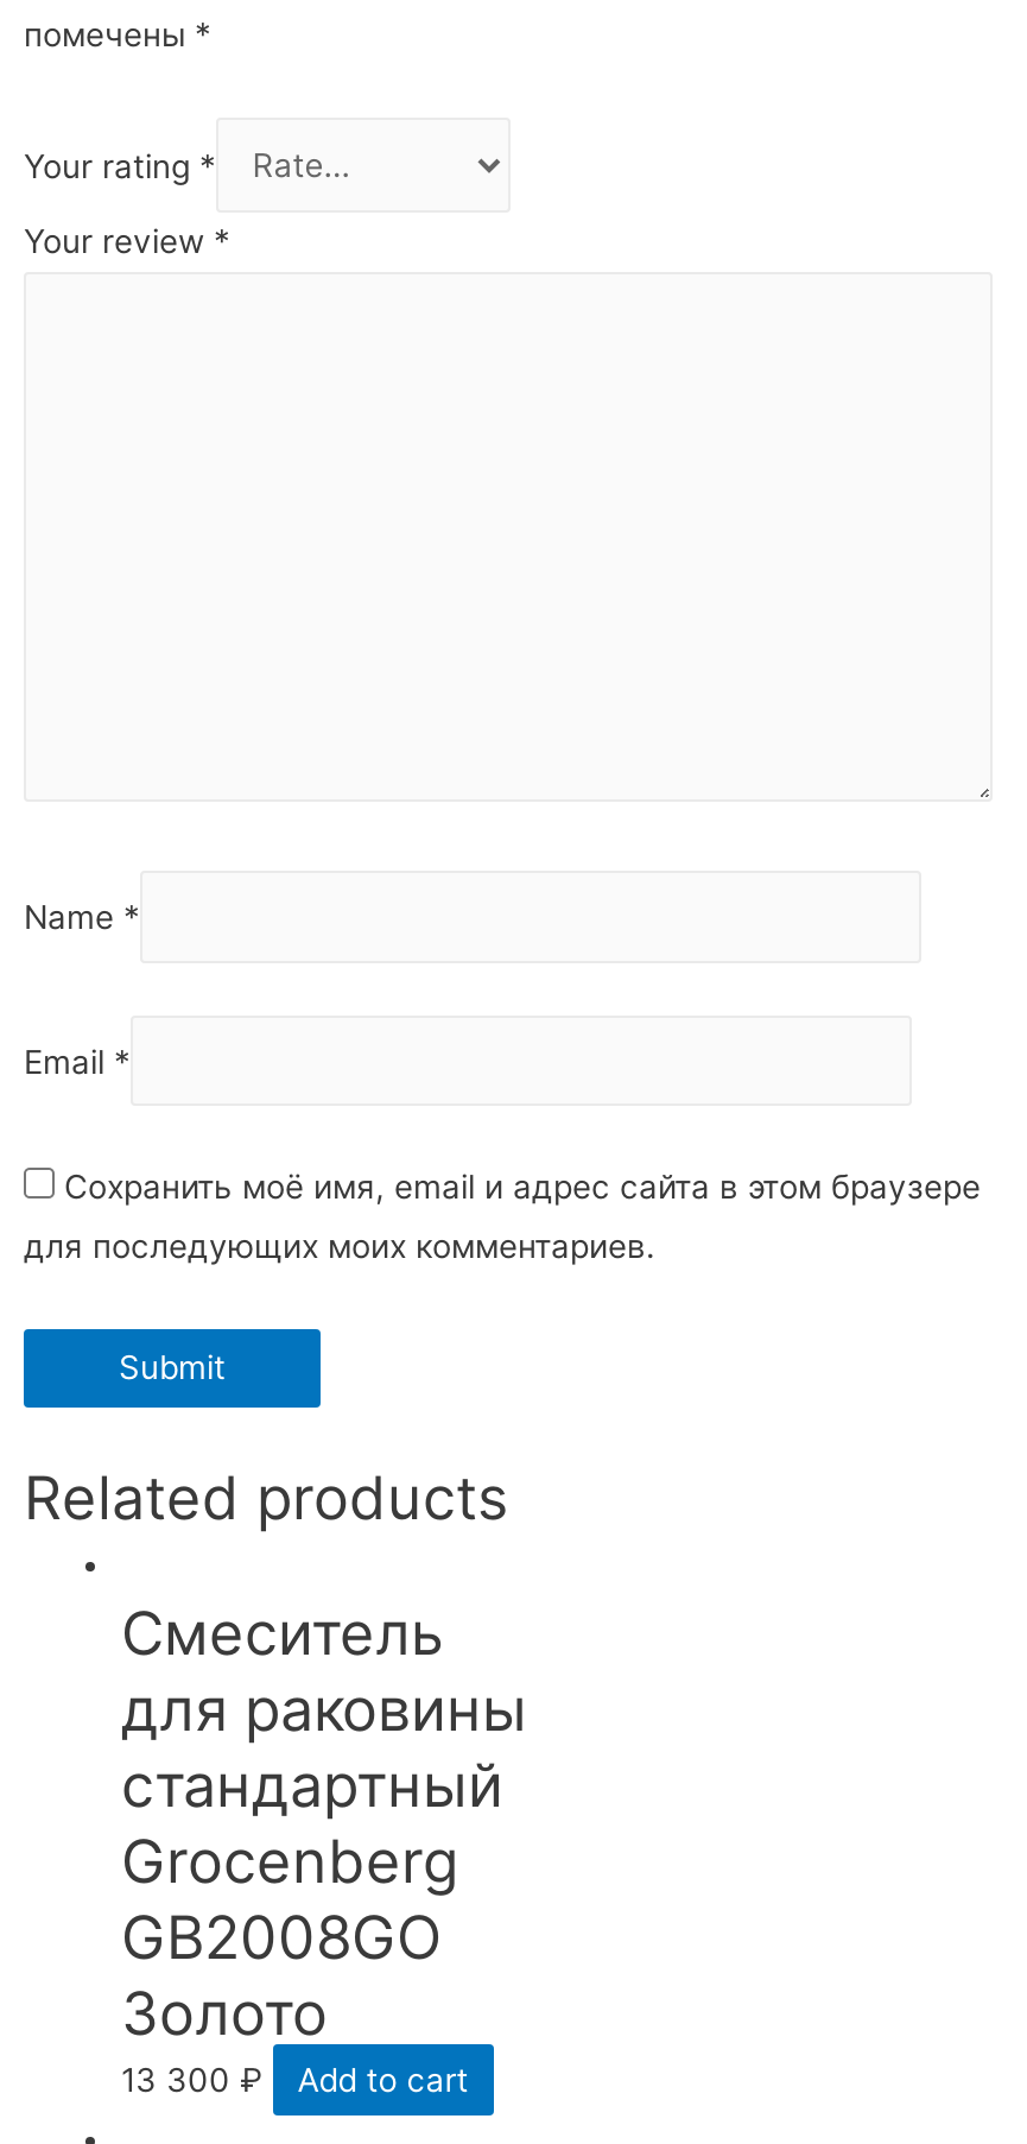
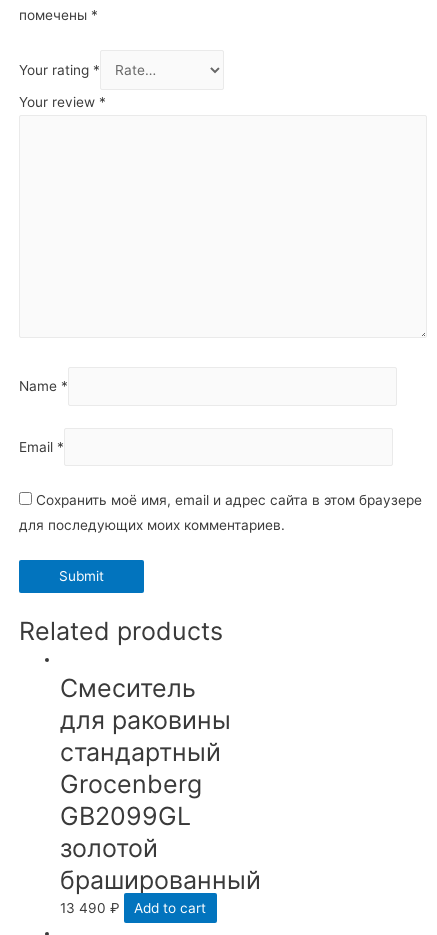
[121,1901,442,2099] GB2008GO | Золото | 13 300 ₽ -> [60,801,261,916] GB2099GL | золотой | брашированный | 13 490 ₽

